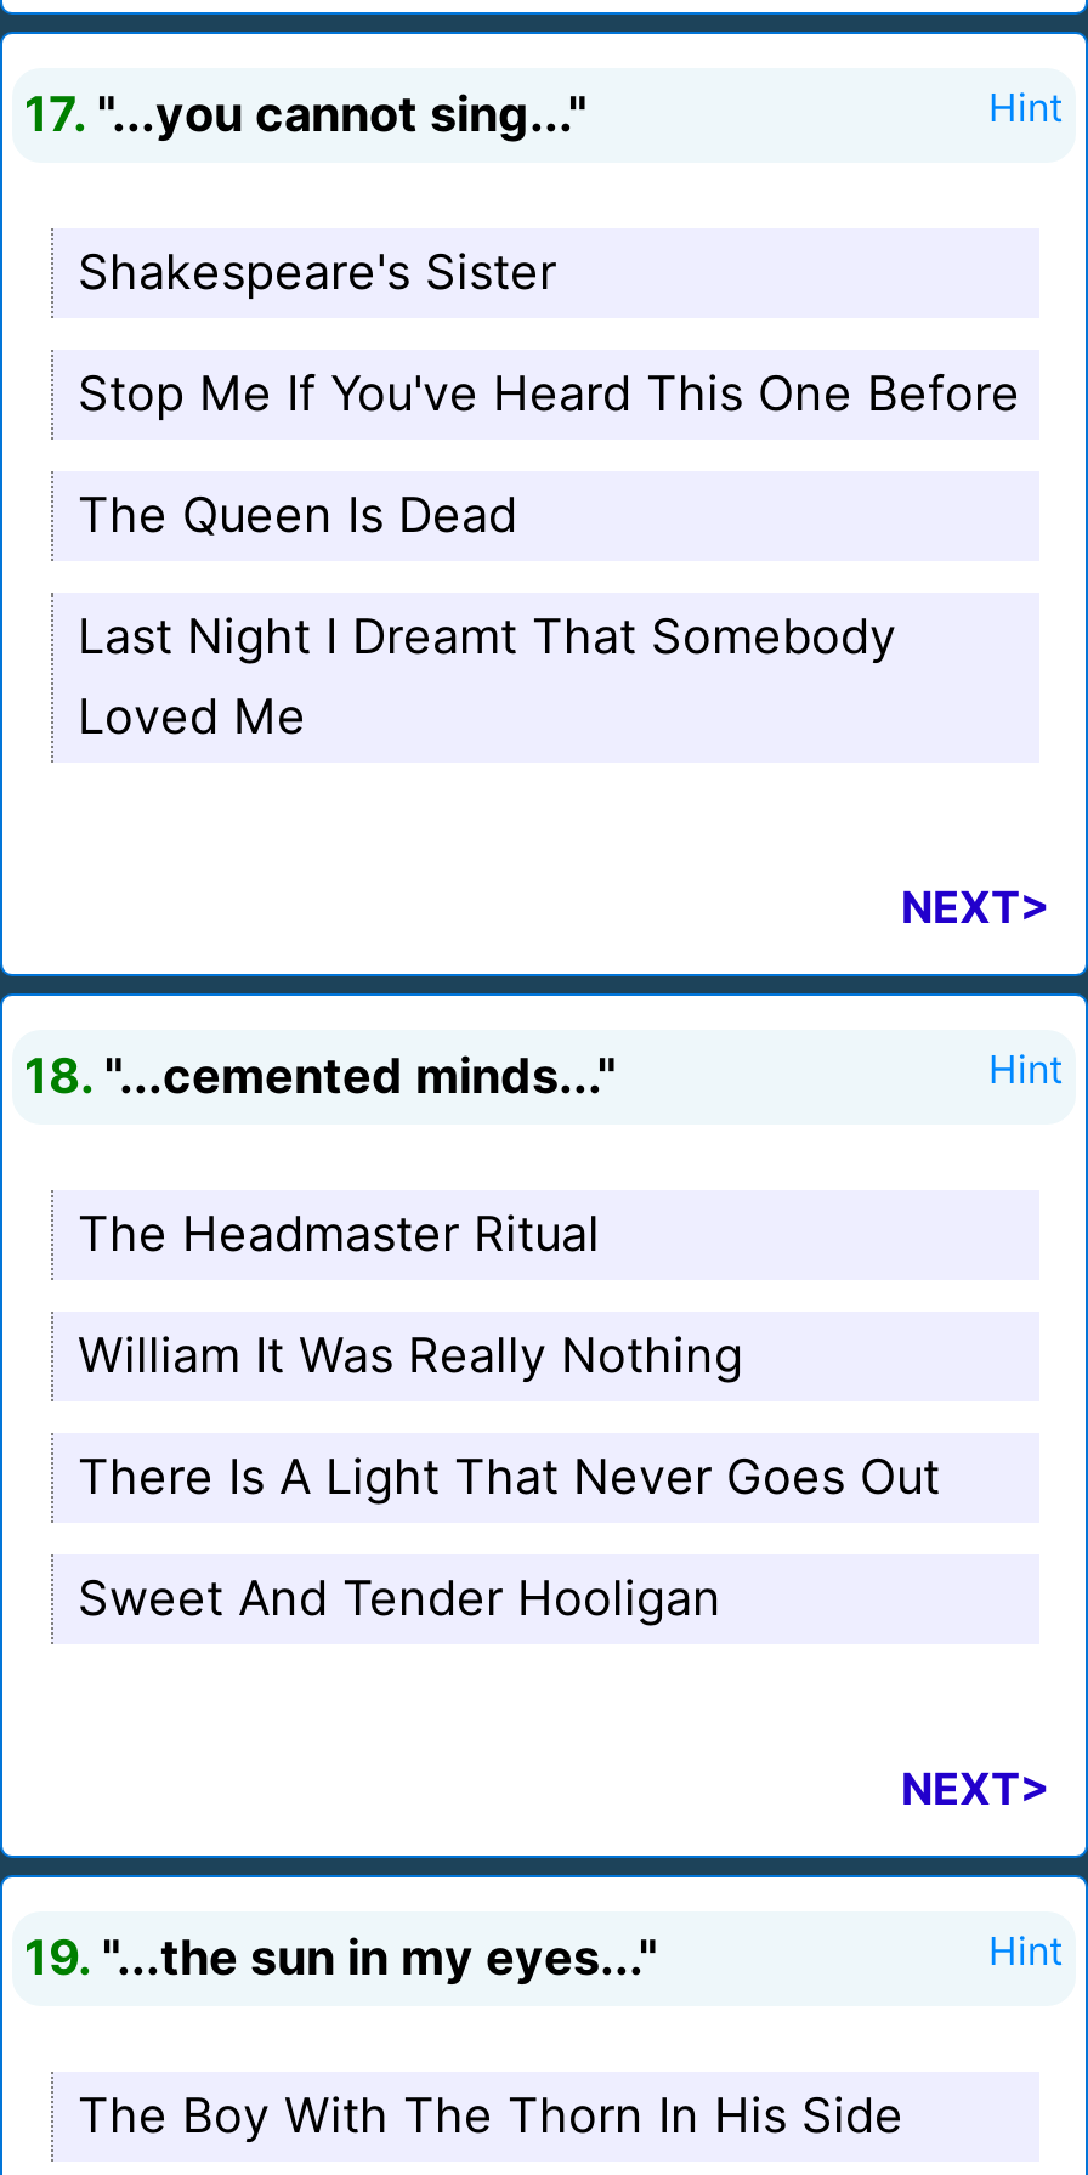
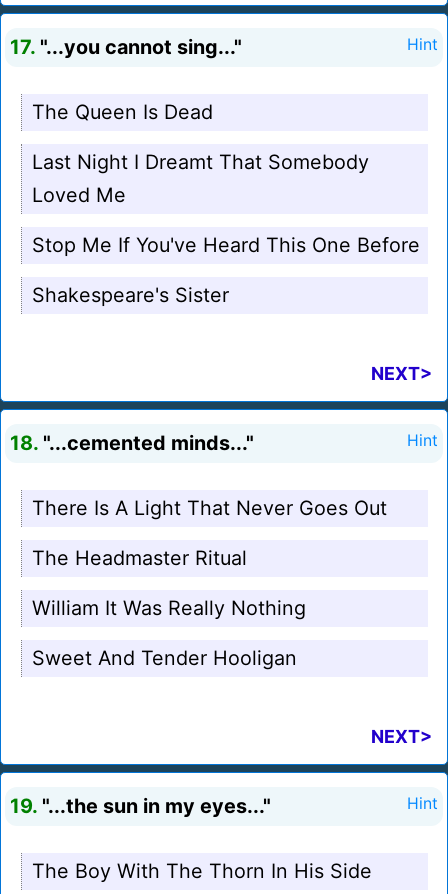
moved [78,243,1020,423] -> [32,233,420,307]: Stop Me If You've Heard This One Before | Shakespeare's Sister
moved [78,486,896,746] -> [32,100,369,207]: The Queen Is Dead | Last Night I Dreamt That Somebody | Loved Me
moved [78,1205,743,1384] -> [32,546,306,620]: The Headmaster Ritual | William It Was Really Nothing
moved [78,1448,940,1506] -> [32,496,387,520]: There Is A Light That Never Goes Out

